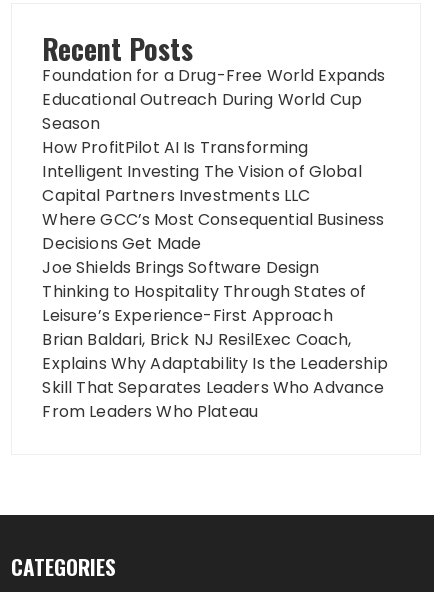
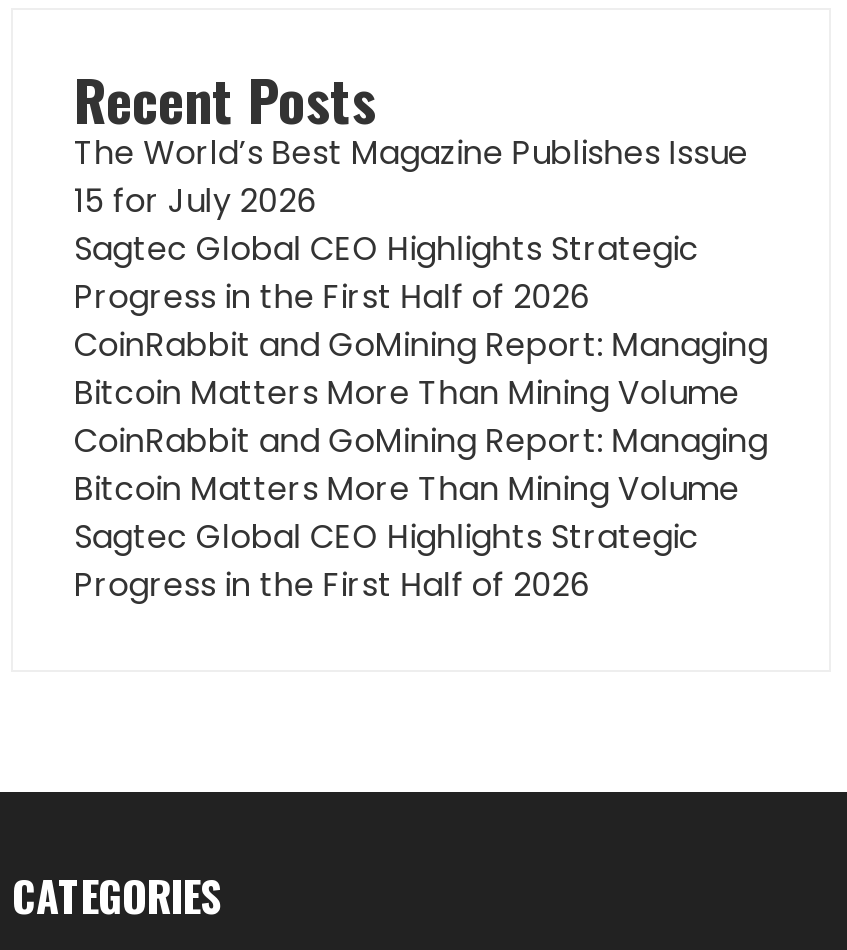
[42,64,388,423] Foundation for a Drug-Free World Expands | Educational Outreach During World Cup | Season | How ProfitPilot AI Is Transforming | Intelligent Investing The Vision of Global | Capital Partners Investments LLC | Where GCC’s Most Consequential Business | Decisions Get Made | Joe Shields Brings Software Design | Thinking to Hospitality Through States of | Leisure’s Experience-First Approach | Brian Baldari, Brick NJ ResilExec Coach, | Explains Why Adaptability Is the Leadership | Skill That Separates Leaders Who Advance | From Leaders Who Plateau -> [74,129,768,607] The World’s Best Magazine Publishes Issue | 15 for July 2026 | Sagtec Global CEO Highlights Strategic | Progress in the First Half of 2026 | CoinRabbit and GoMining Report: Managing | Bitcoin Matters More Than Mining Volume | CoinRabbit and GoMining Report: Managing | Bitcoin Matters More Than Mining Volume | Sagtec Global CEO Highlights Strategic | Progress in the First Half of 2026

